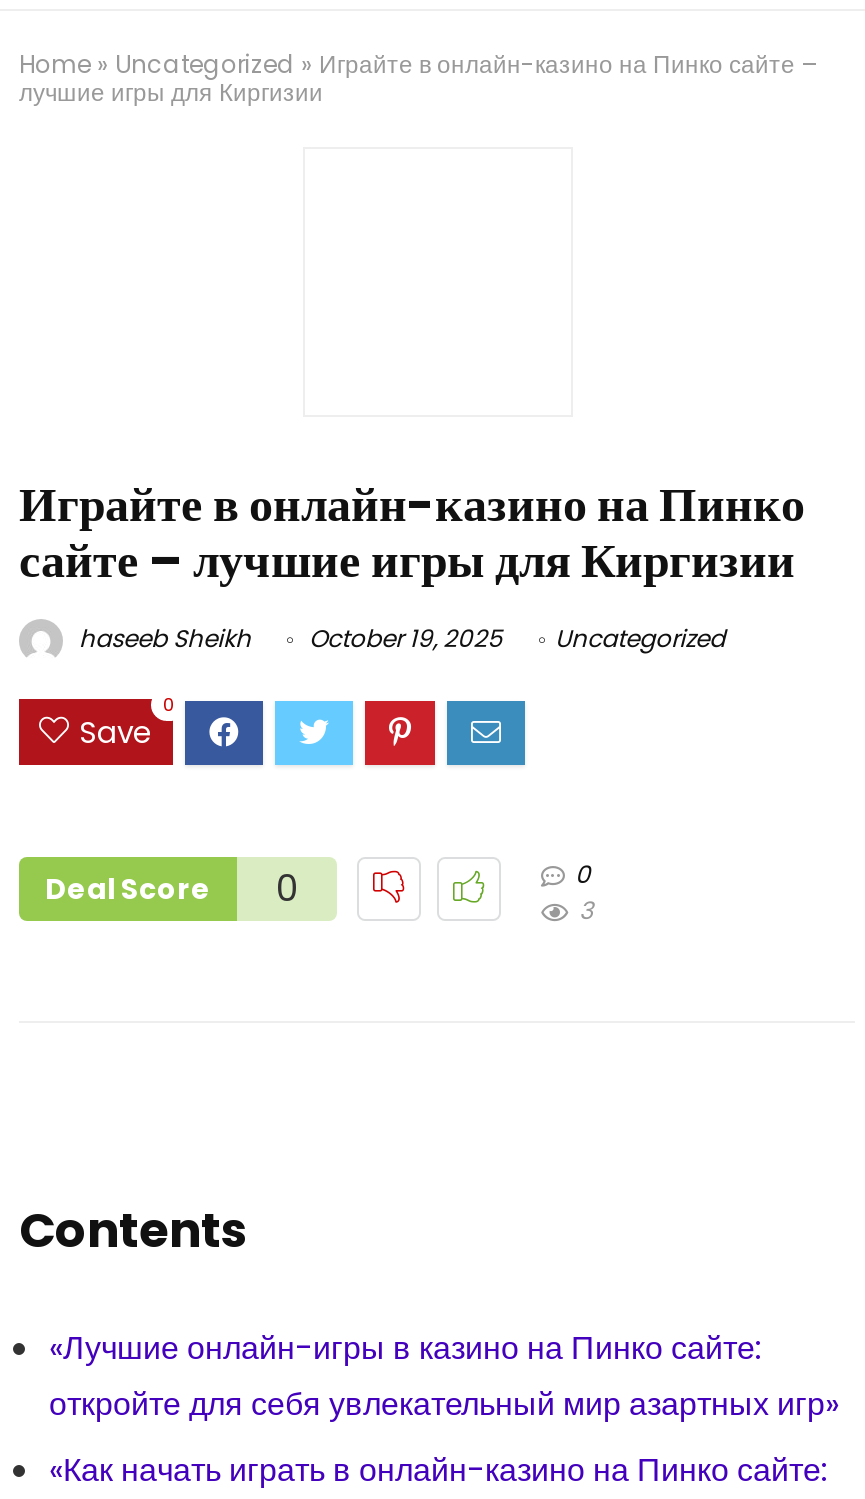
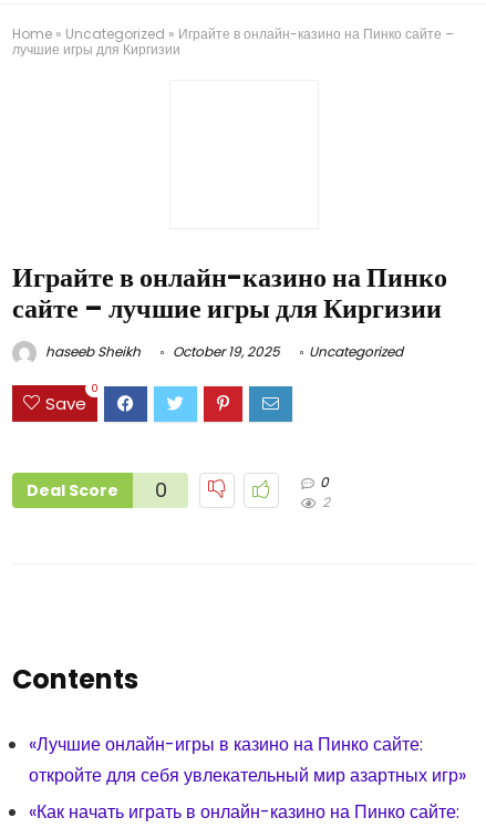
[579,893,593,927] 3 -> [322,493,330,511] 2

